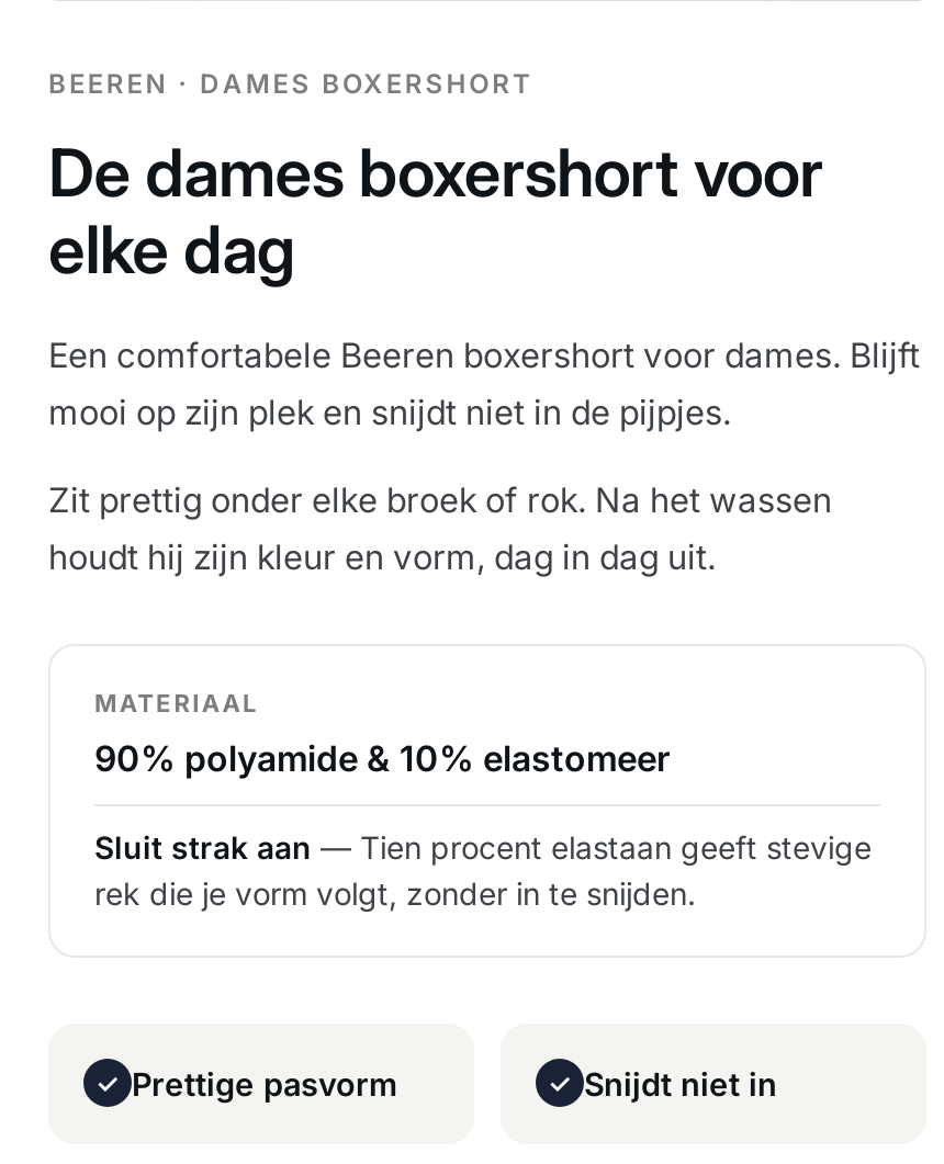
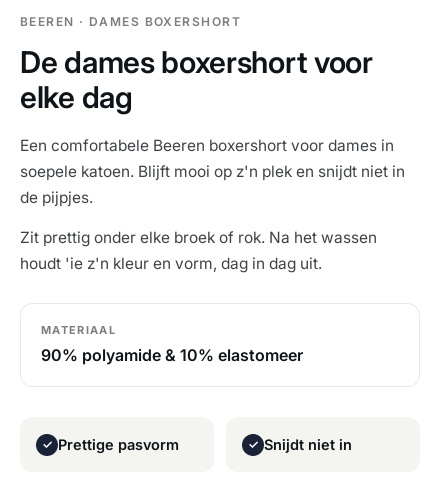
[48,334,920,433] Een comfortabele Beeren boxershort voor dames. Blijft | mooi op zijn plek en snijdt niet in de pijpjes. -> [20,136,405,207] Een comfortabele Beeren boxershort voor dames in | soepele katoen. Blijft mooi op z'n plek en snijdt niet in | de pijpjes.
moved [48,479,832,520] -> [20,228,377,247]: Zit prettig onder elke broek of rok. Na het wassen
[48,536,716,578] houdt hij zijn kleur en vorm, dag in dag uit. -> [20,254,322,273] houdt 'ie z'n kleur en vorm, dag in dag uit.
moved [94,687,670,779] -> [41,323,303,365]: MATERIAAL | 90% polyamide & 10% elastomeer
[94,828,872,911] Sluit strak aan — Tien procent elastaan geeft stevige | rek die je vorm volgt, zonder in te snijden. -> none

